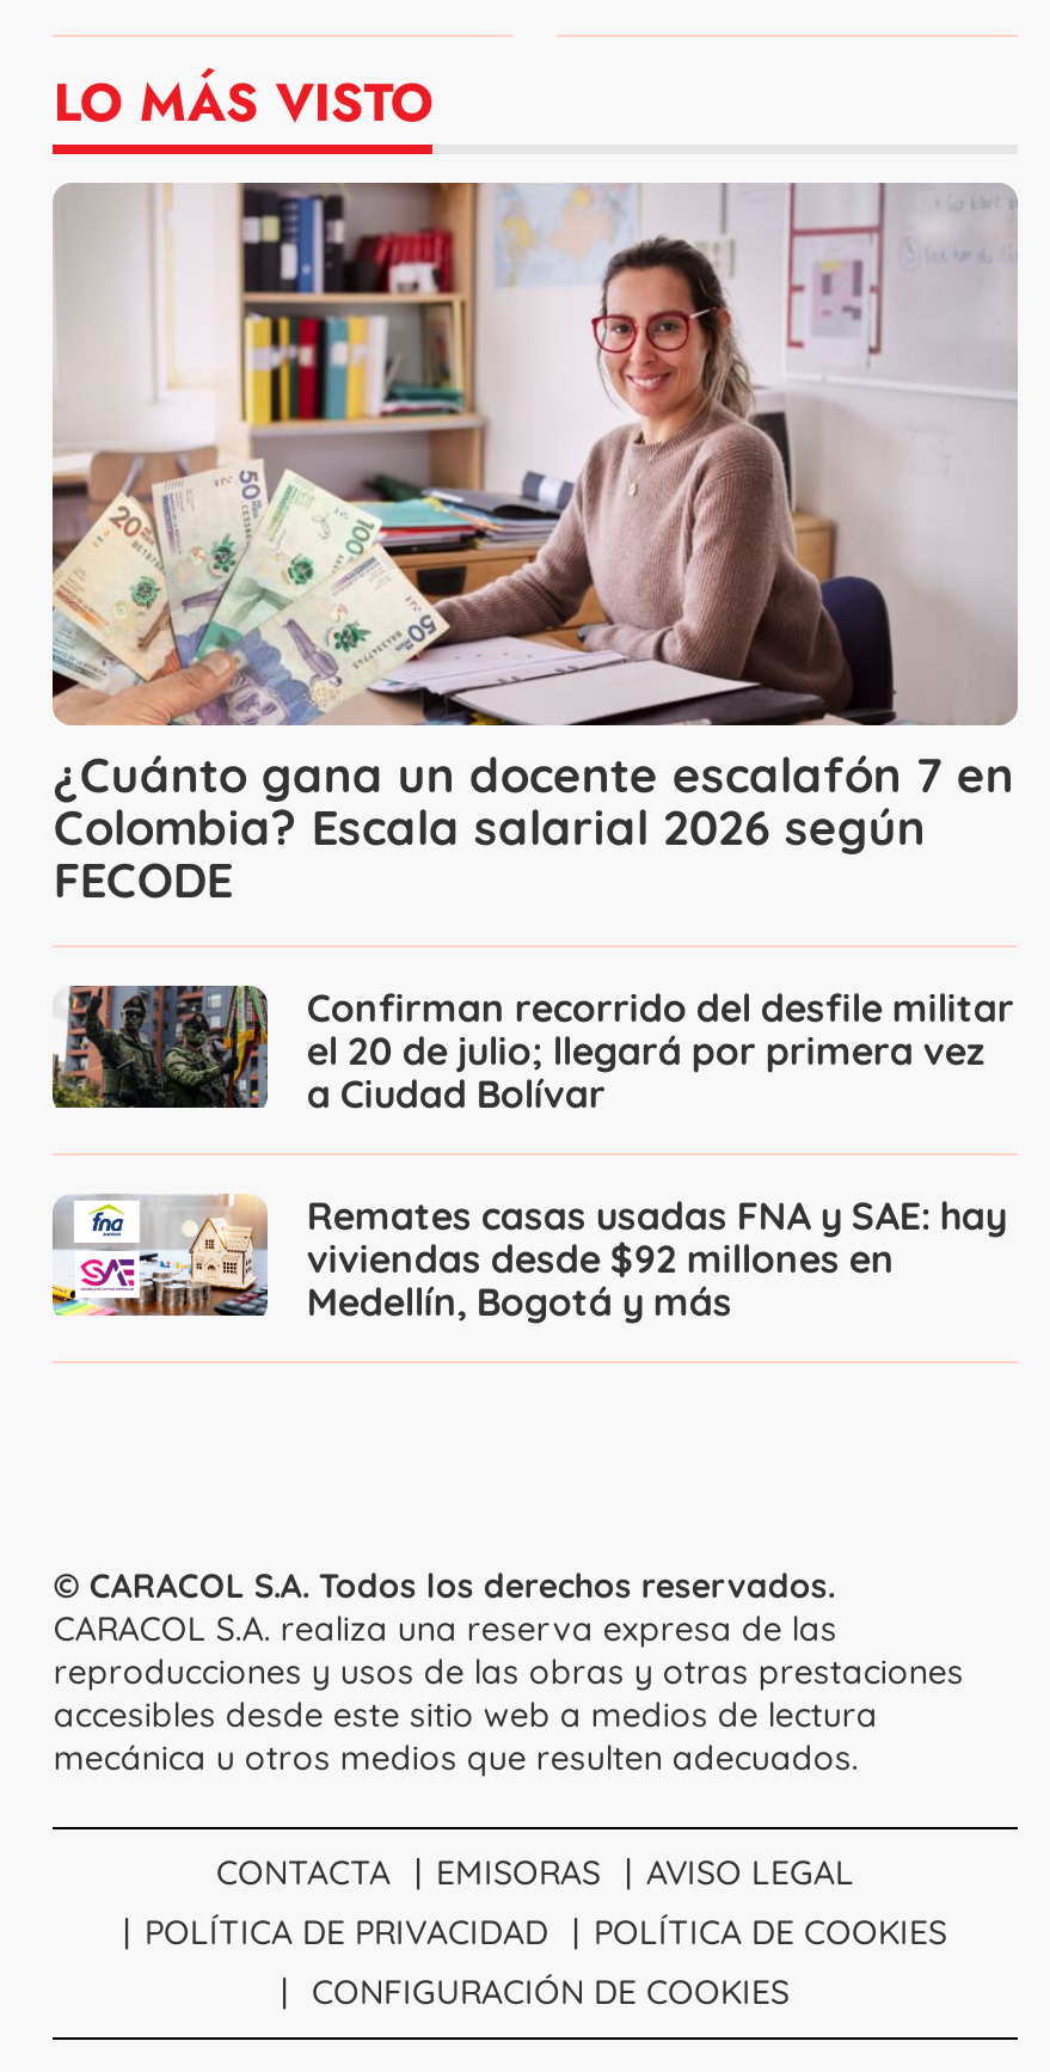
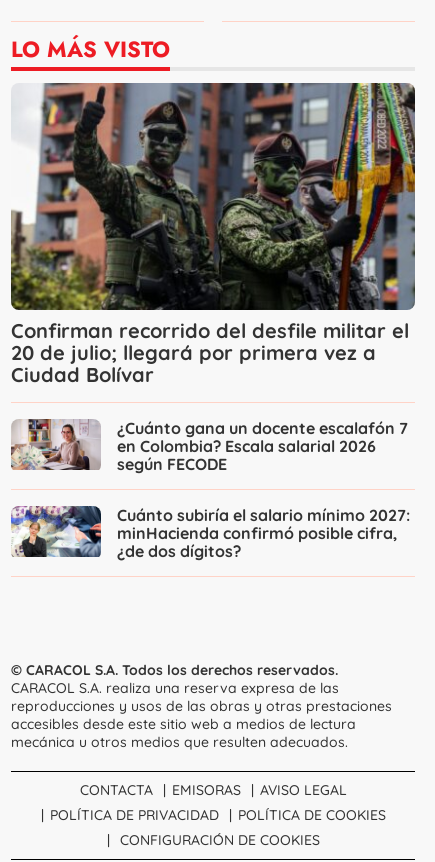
[50,180,1018,910] [image] | ¿Cuánto gana un docente escalafón 7 en | Colombia? Escala salarial 2026 según | FECODE -> [11,82,416,387] [image] | Confirman recorrido del desfile militar el | 20 de julio; llegará por primera vez a | Ciudad Bolívar
[53,983,1014,1118] [image] | Confirman recorrido del desfile militar | el 20 de julio; llegará por primera vez | a Ciudad Bolívar -> [11,418,408,474] [image] | ¿Cuánto gana un docente escalafón 7 | en Colombia? Escala salarial 2026 | según FECODE
[50,1191,1007,1326] [image] | Remates casas usadas FNA y SAE: hay | viviendas desde $92 millones en | Medellín, Bogotá y más -> [11,505,410,561] [image] | Cuánto subiría el salario mínimo 2027: | minHacienda confirmó posible cifra, | ¿de dos dígitos?

